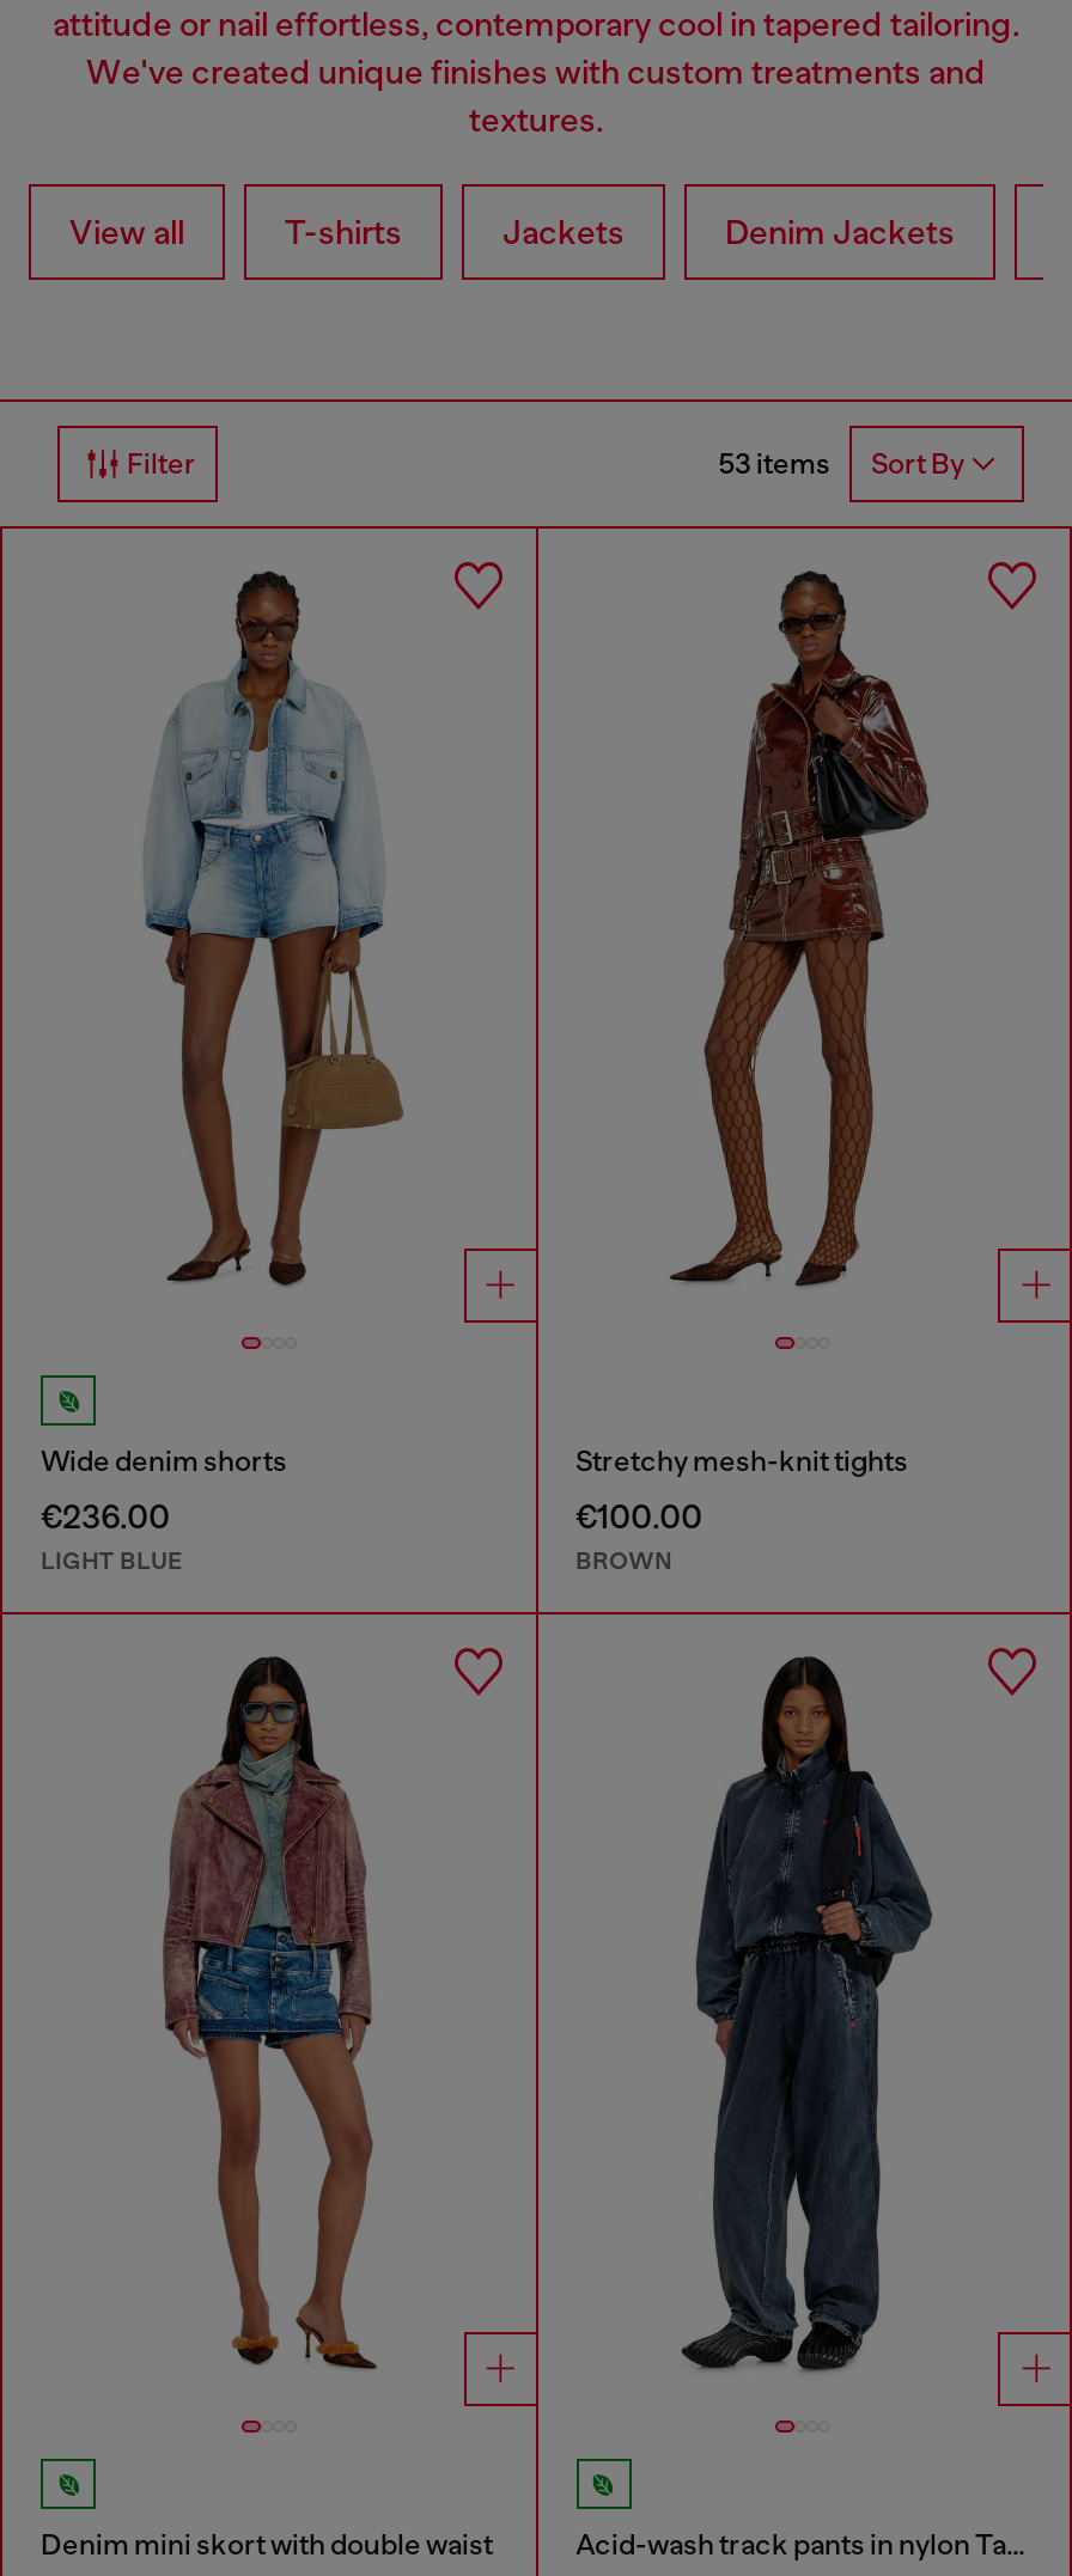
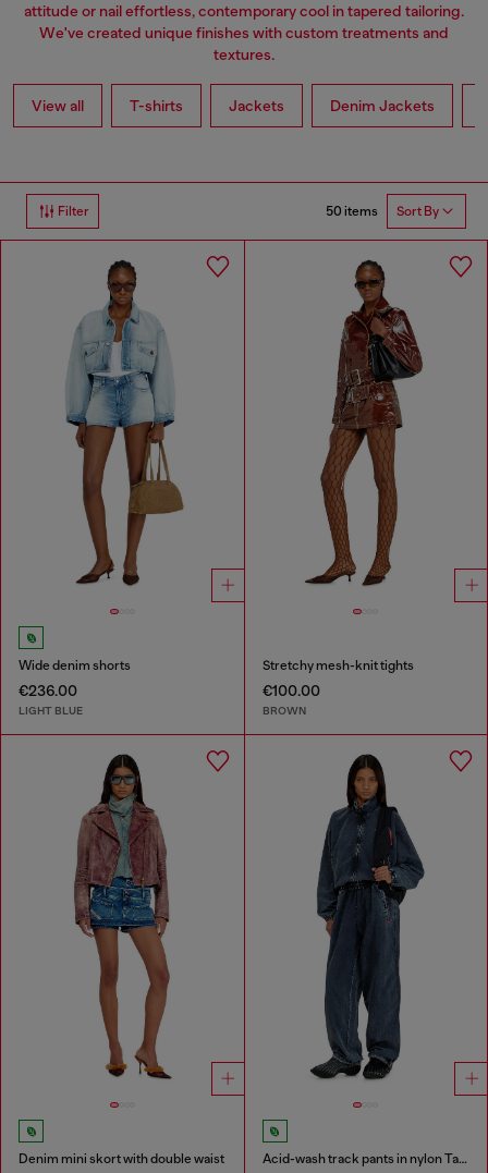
[718,447,964,482] 53 items Sort By -> [326,204,439,219] 50 items Sort By

